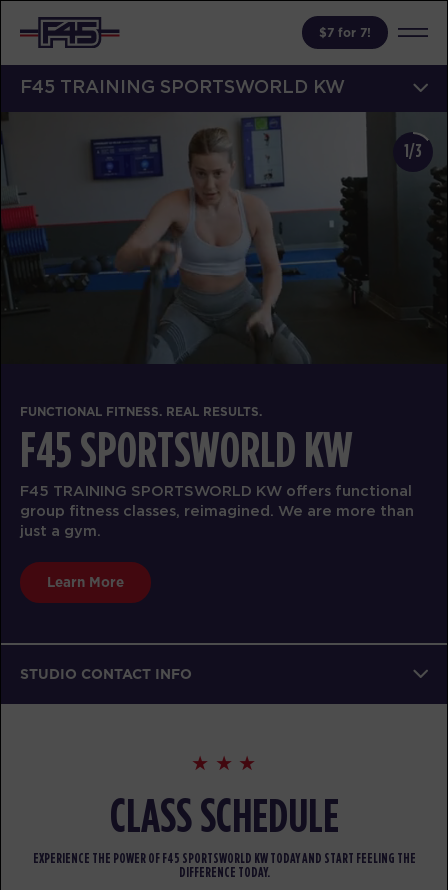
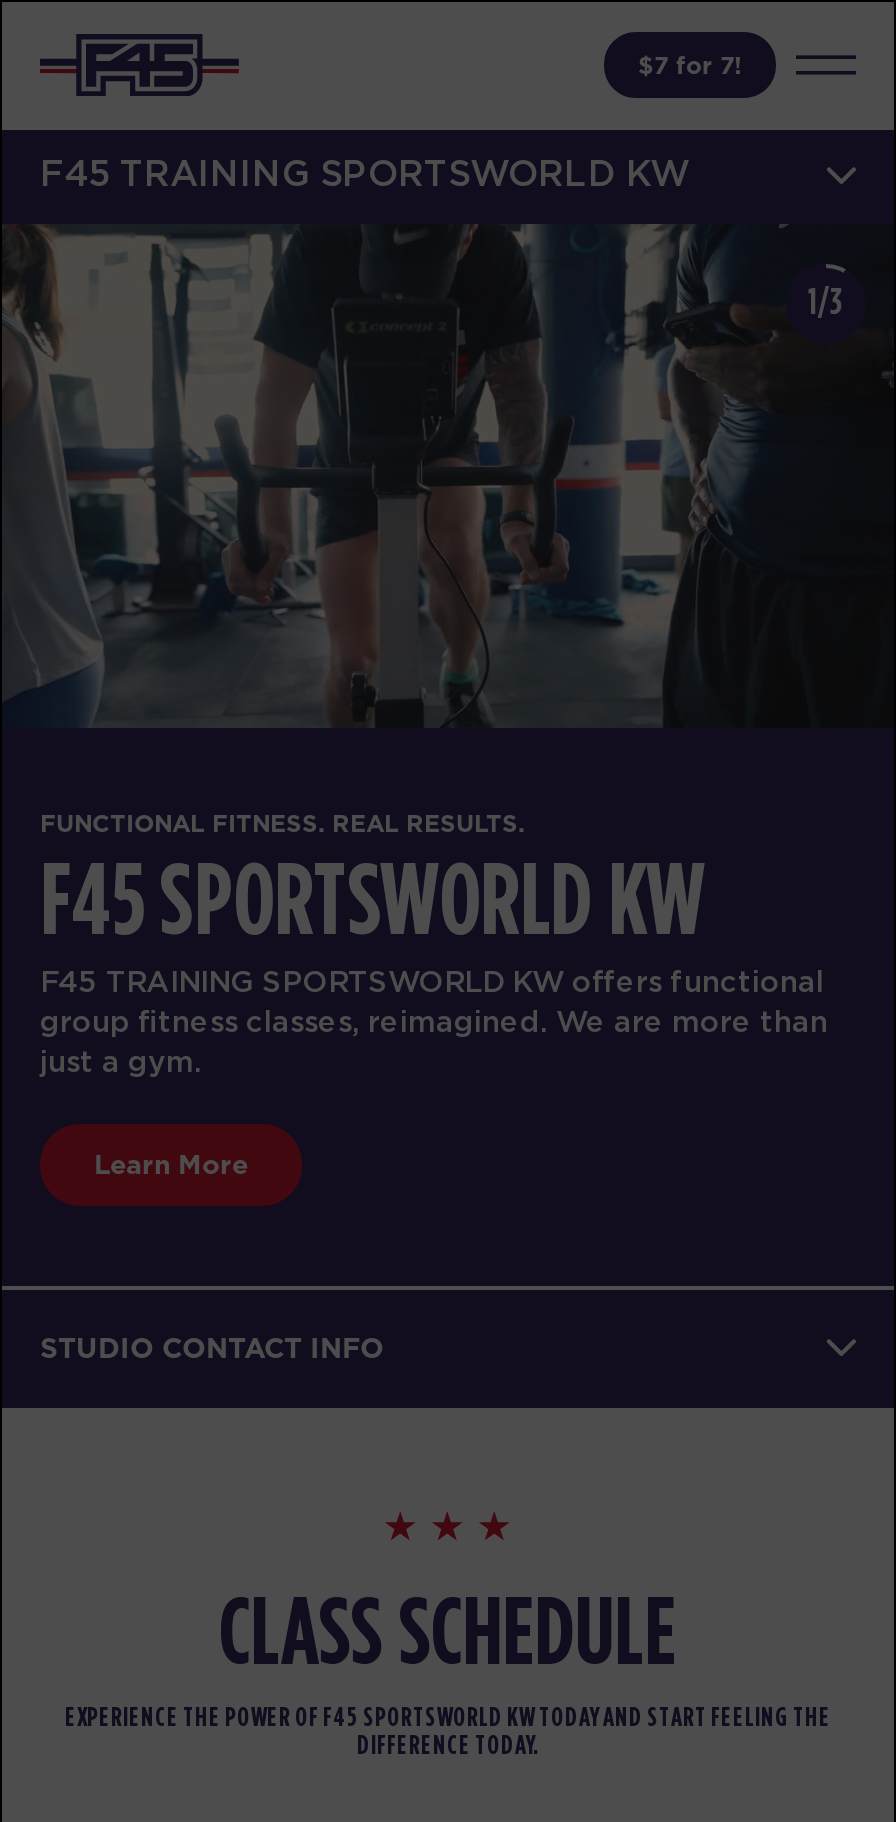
[3,111,445,364] [image] -> [6,224,890,730] [image]

